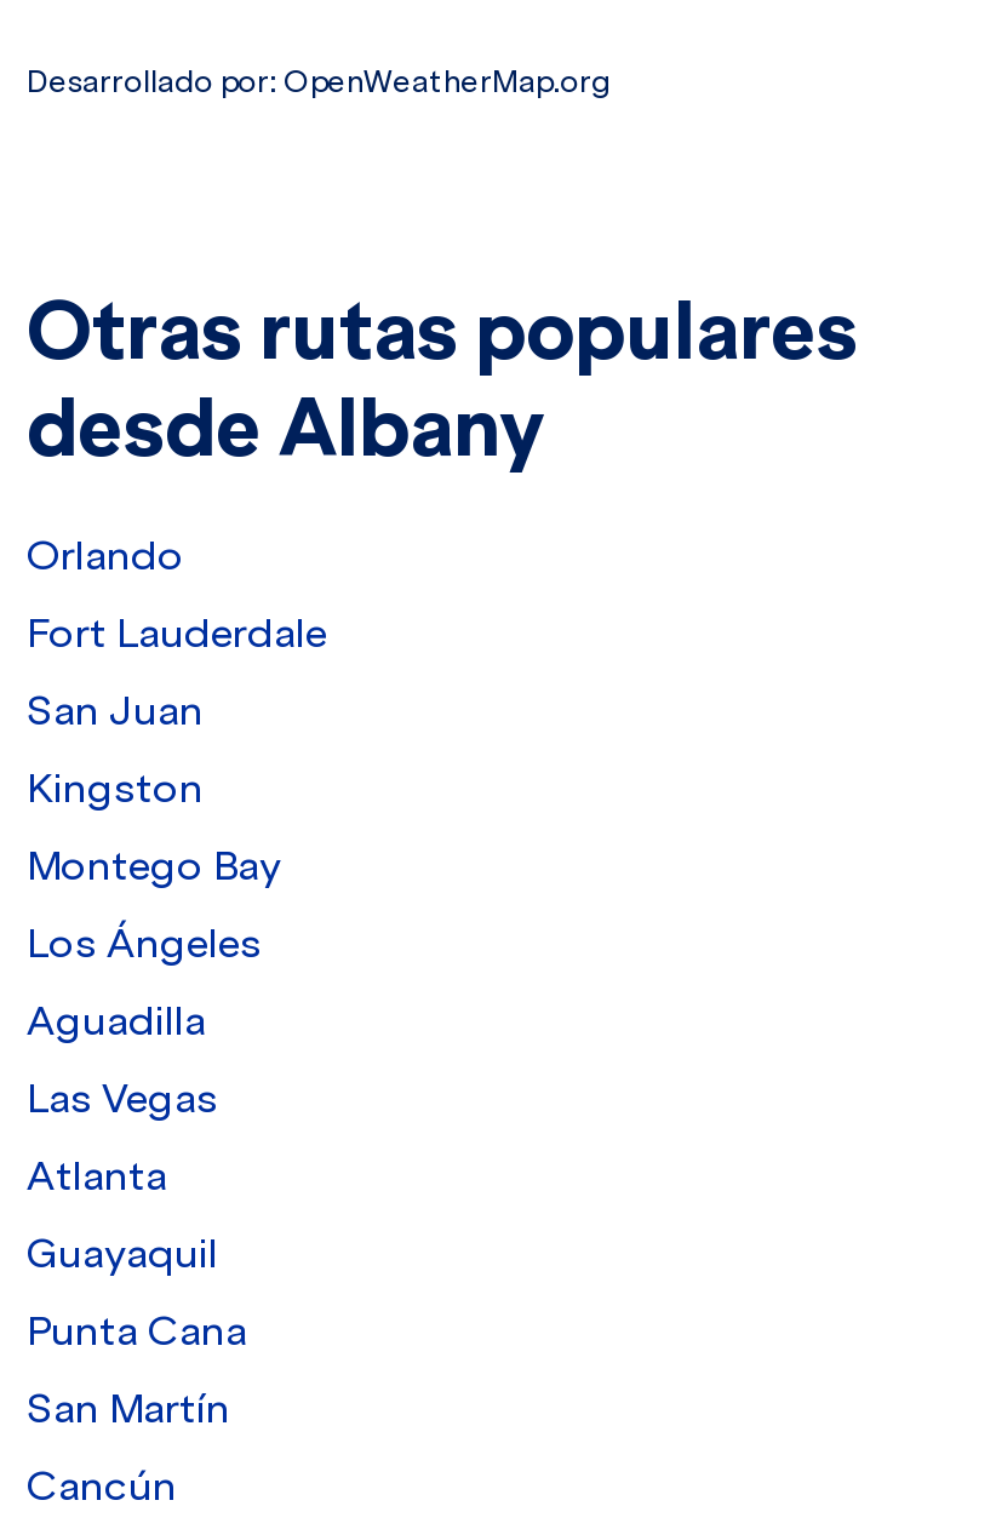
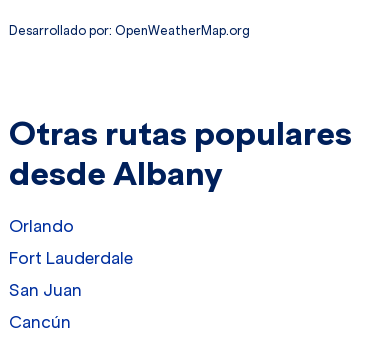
[27,763,281,1432] Kingston | Montego Bay | Los Ángeles | Aguadilla | Las Vegas | Atlanta | Guayaquil | Punta Cana | San Martín -> none

